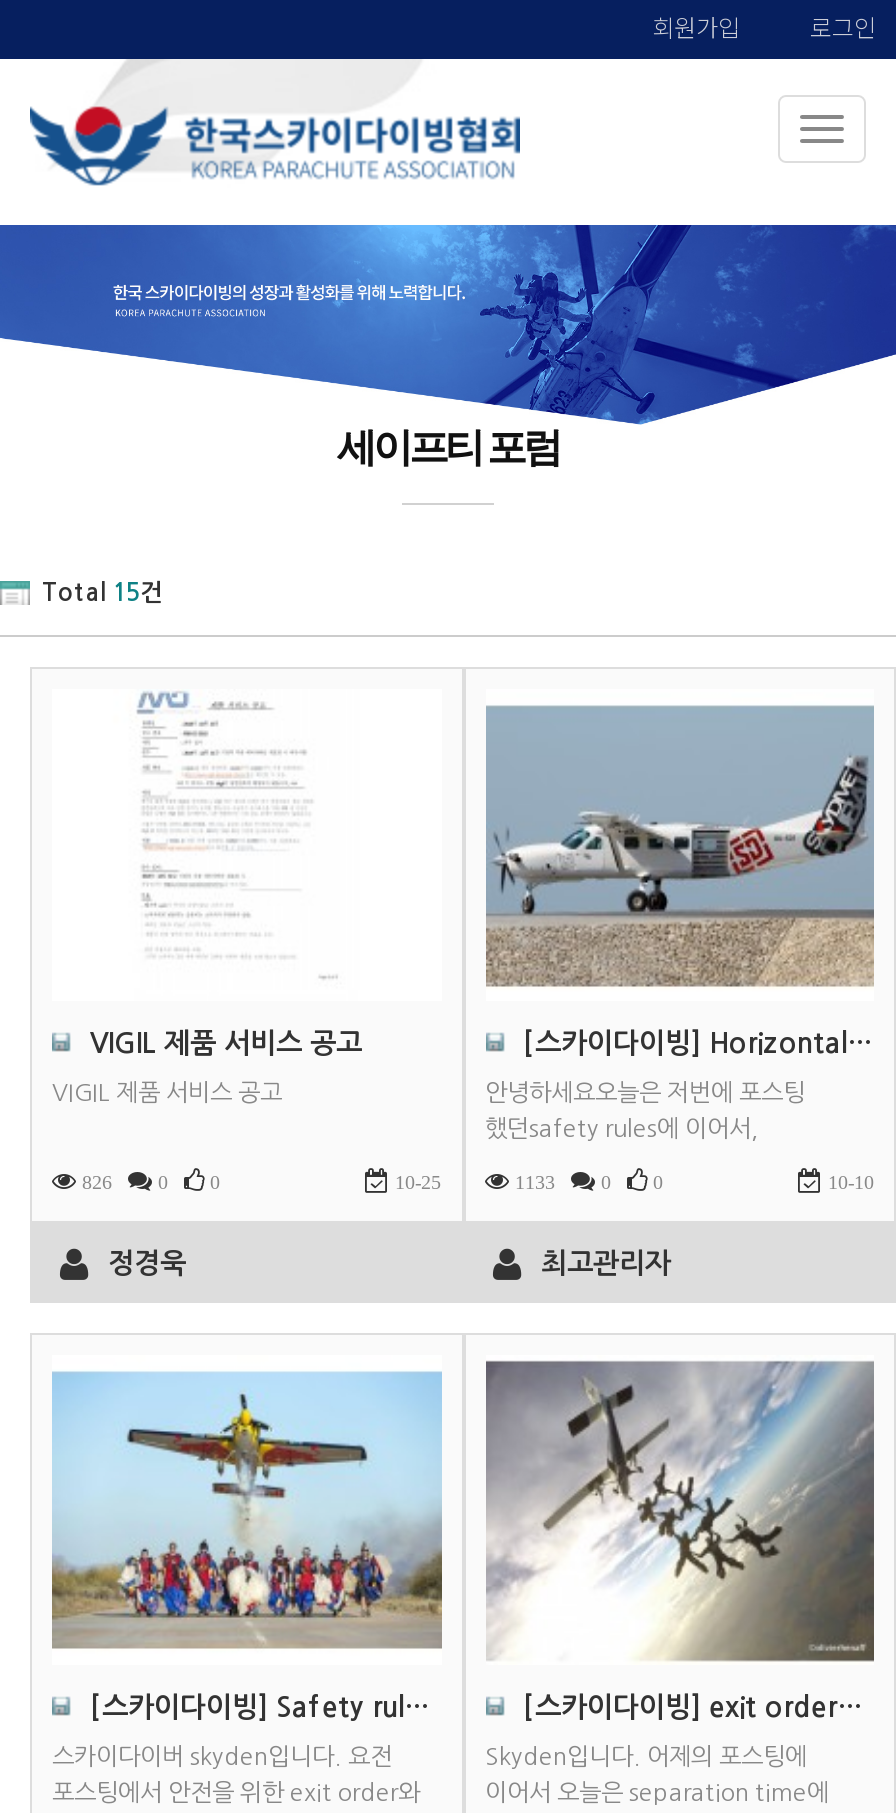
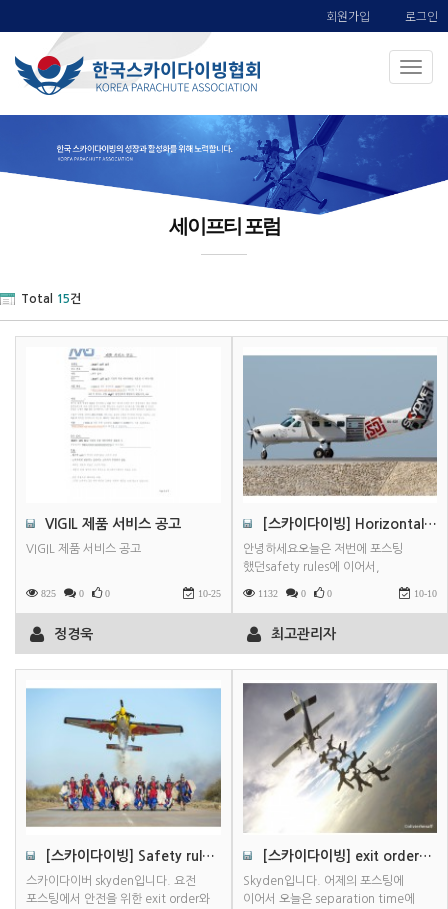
[76,1170,220,1192] 826 0 0 -> [38,588,110,599] 825 0 0
[509,1170,663,1192] 1133 0 0 -> [254,588,331,599] 1132 0 0

